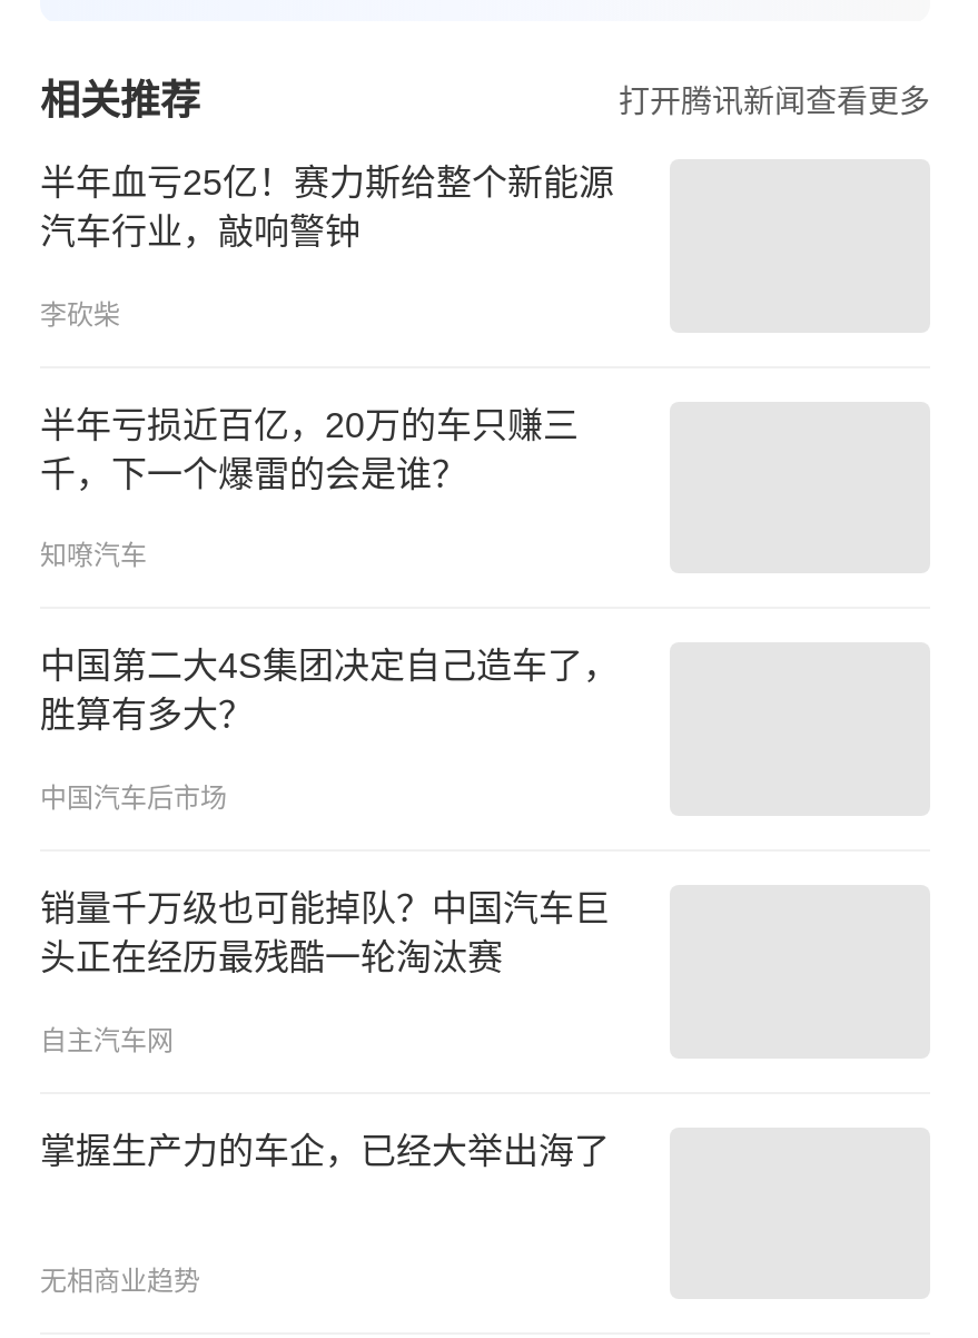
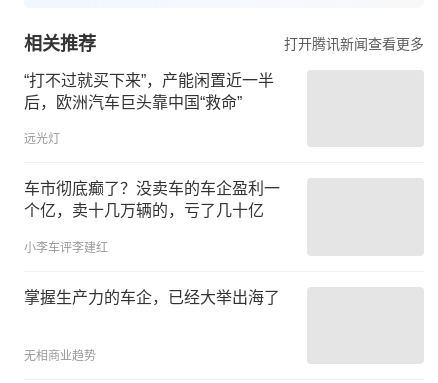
[40,164,619,1055] 半年血亏25亿！赛力斯给整个新能源 | 汽车行业，敲响警钟 | 李砍柴 | 半年亏损近百亿，20万的车只赚三 | 千，下一个爆雷的会是谁？ | 知嘹汽车 | 中国第二大4S集团决定自己造车了， | 胜算有多大？ | 中国汽车后市场 | 销量千万级也可能掉队？中国汽车巨 | 头正在经历最残酷一轮淘汰赛 | 自主汽车网 -> [24,71,280,255] “打不过就买下来”，产能闲置近一半 | 后，欧洲汽车巨头靠中国“救命” | 远光灯 | 车市彻底癫了？没卖车的车企盈利一 | 个亿，卖十几万辆的，亏了几十亿 | 小李车评李建红

